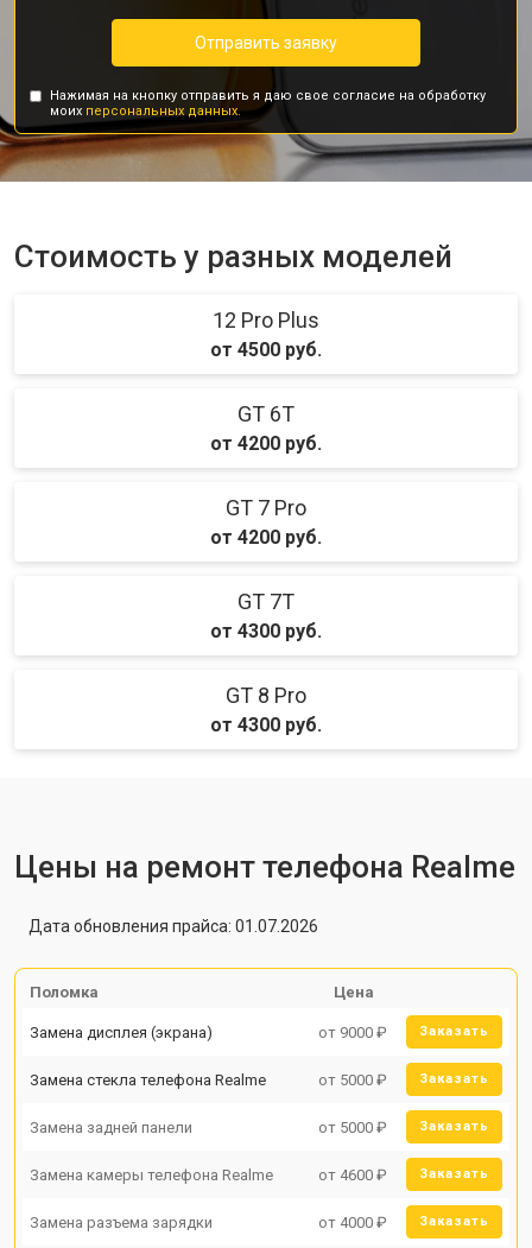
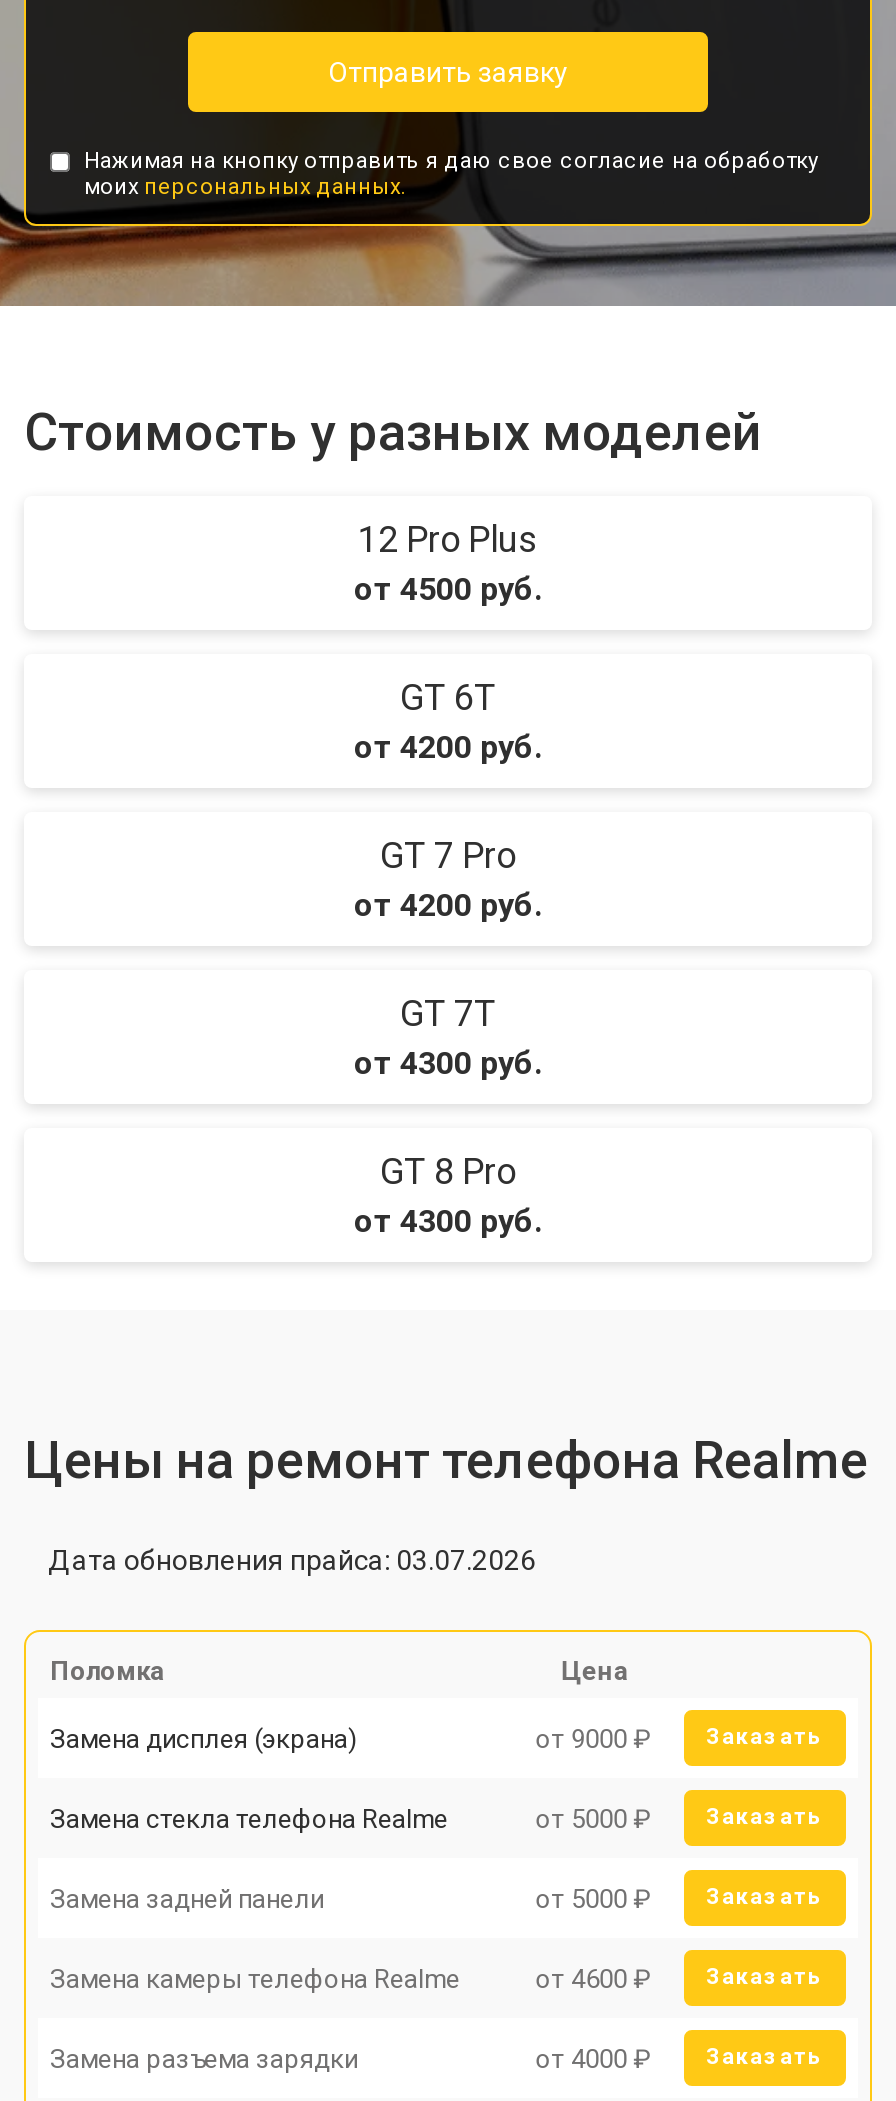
[28,917,318,936] Дата обновления прайса: 01.07.2026 -> [48,1544,536,1576] Дата обновления прайса: 03.07.2026

